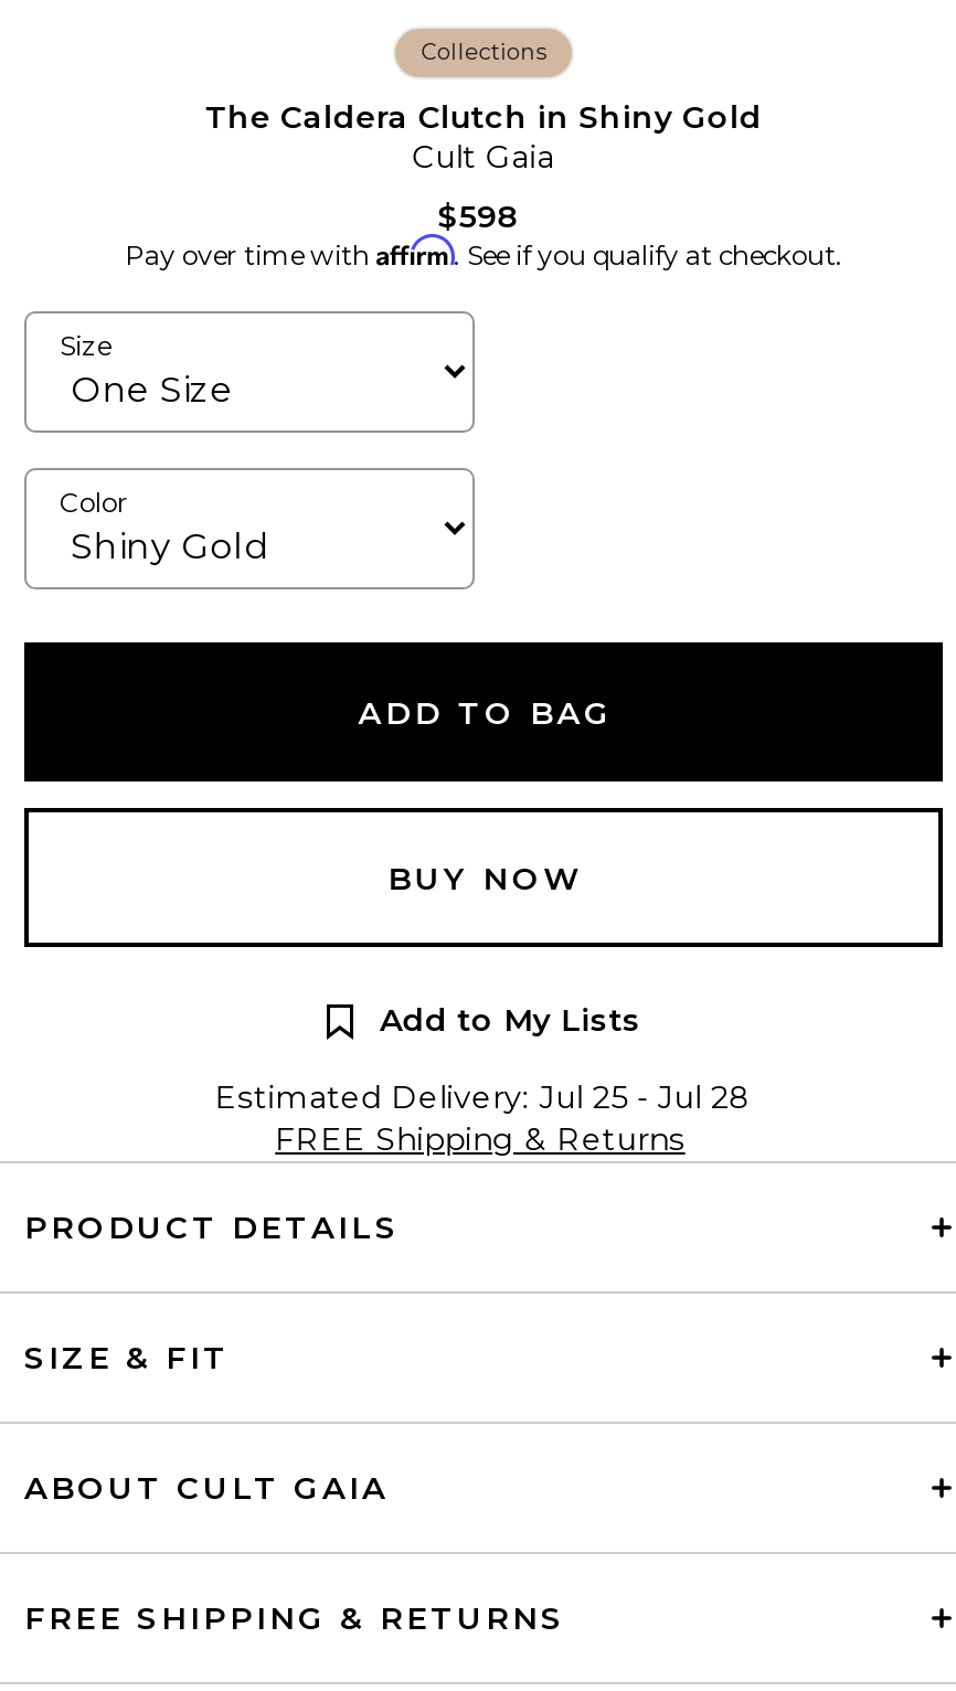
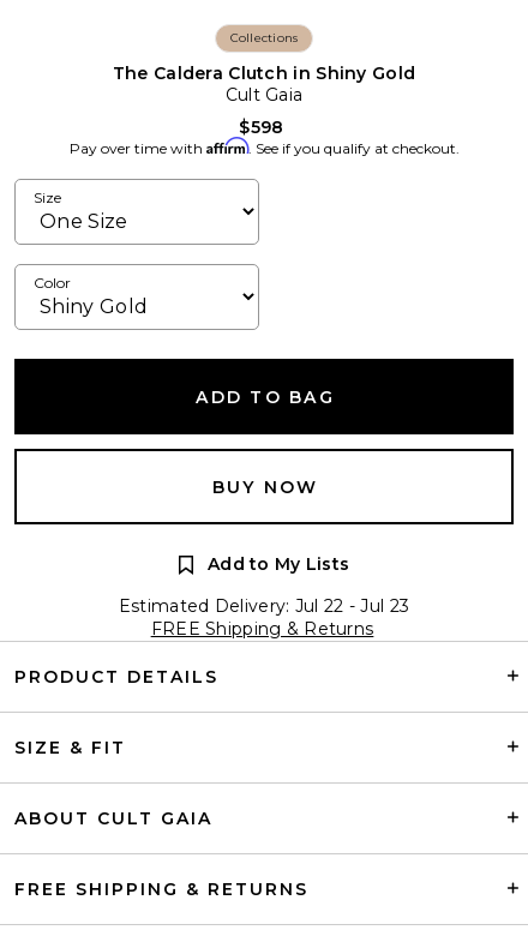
[215,1077,752,1117] Estimated Delivery: Jul 25 - Jul 28 -> [119,595,409,617] Estimated Delivery: Jul 22 - Jul 23

